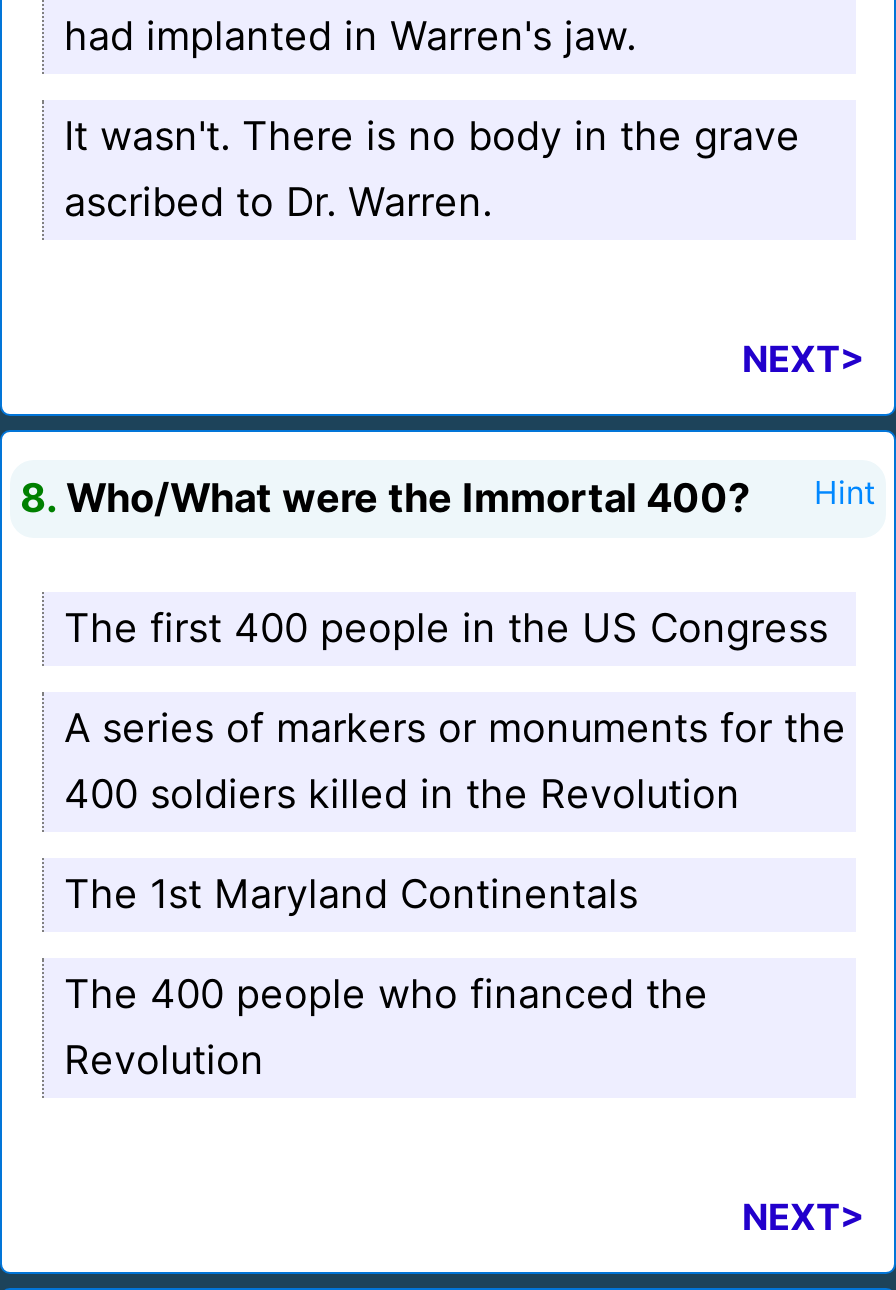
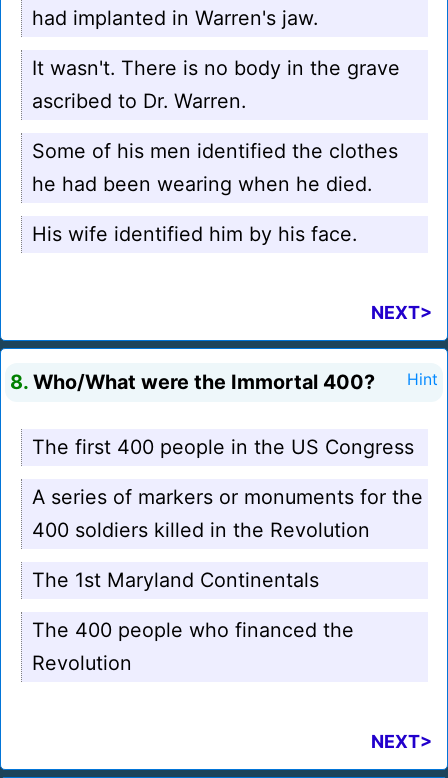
none -> [32,139,398,246] Some of his men identified the clothes | he had been wearing when he died. | His wife identified him by his face.

